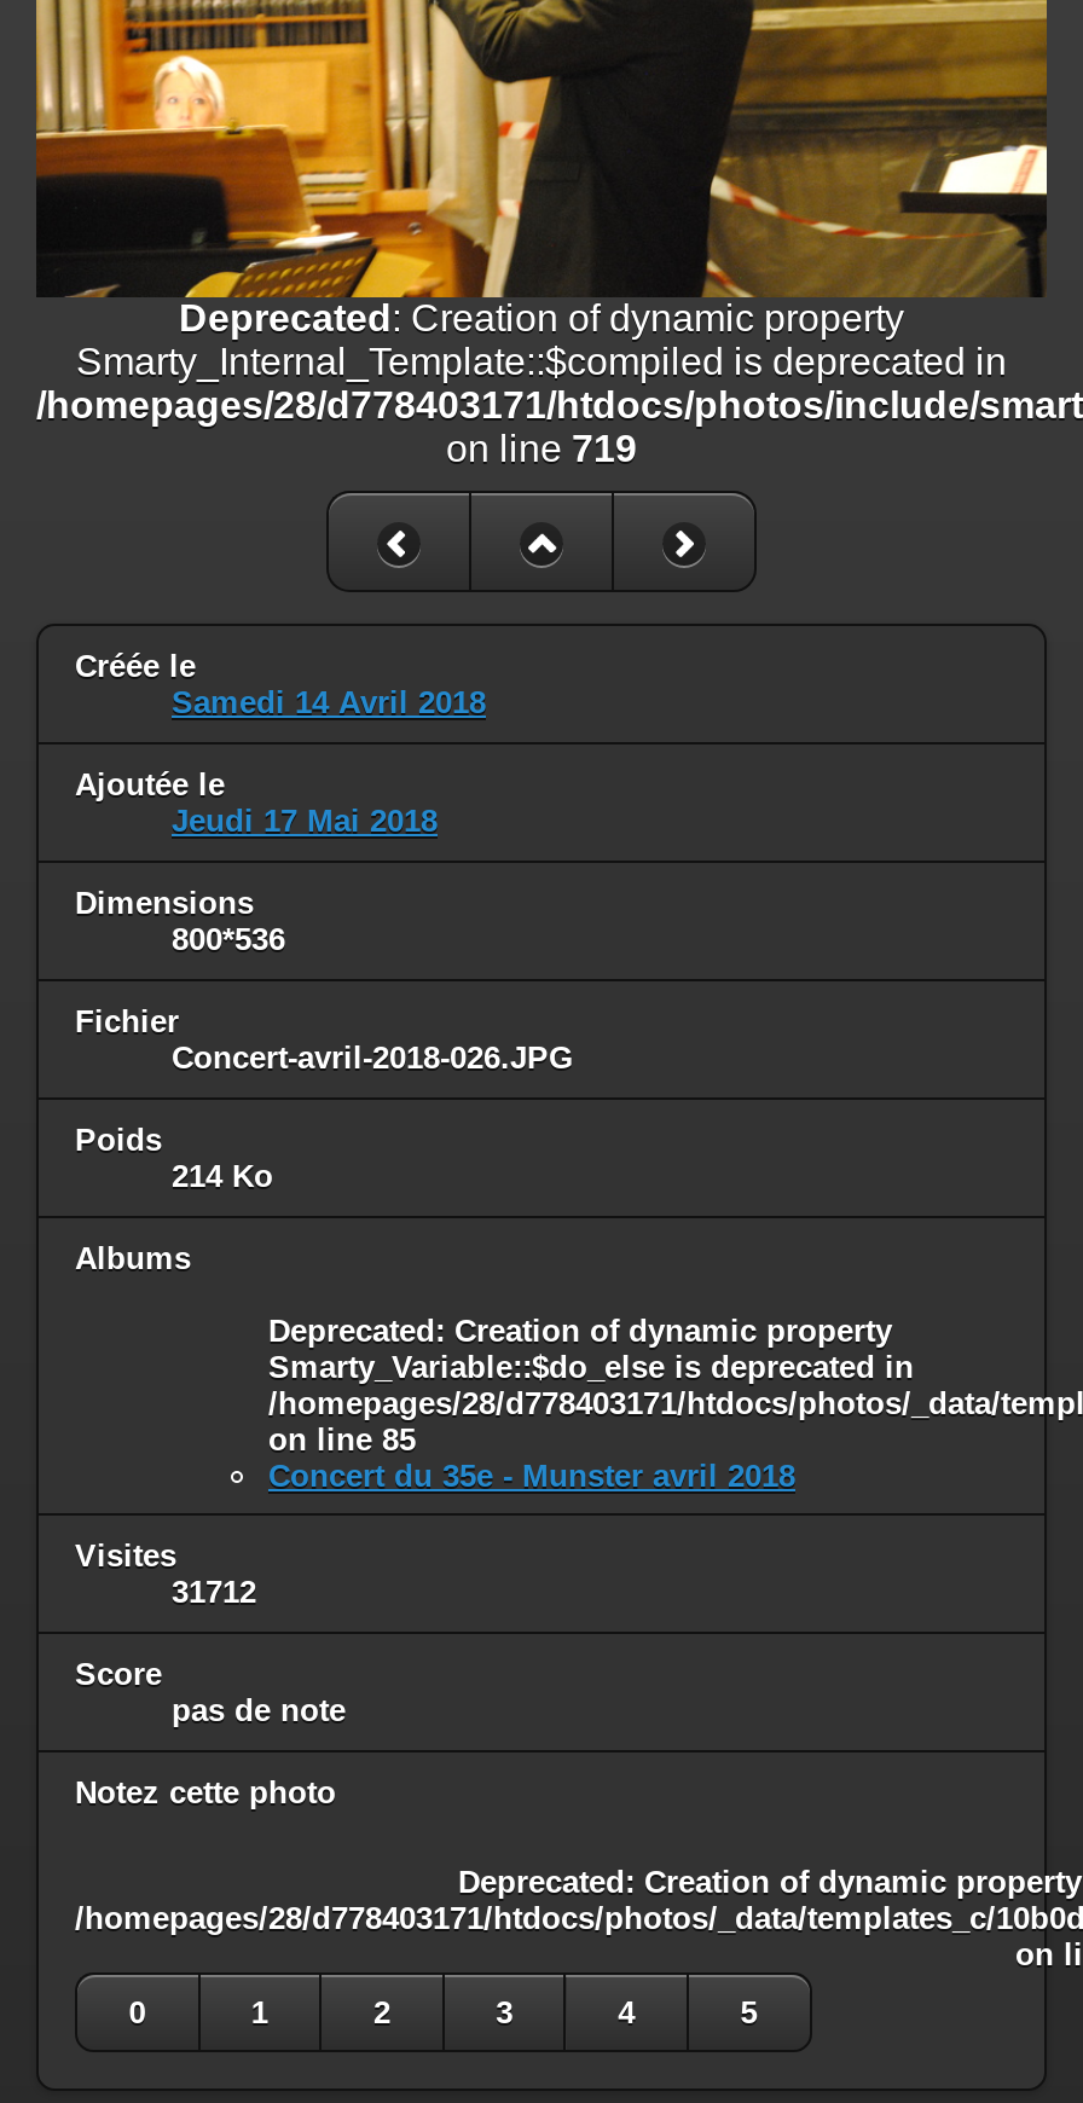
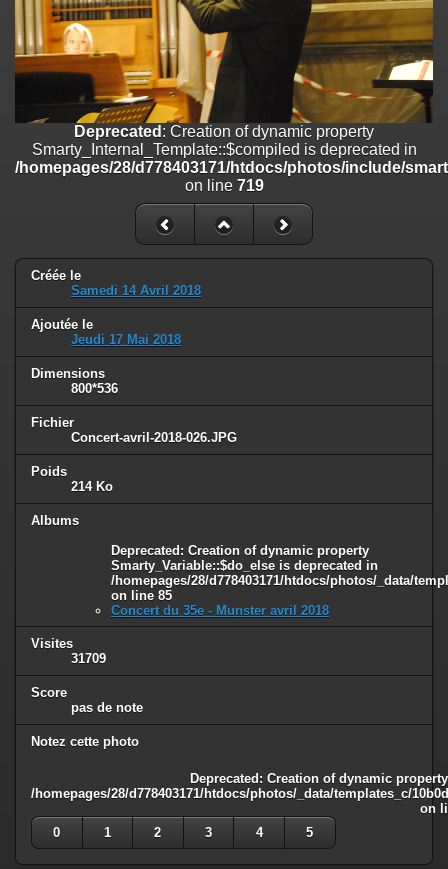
[172,1575,256,1611] 31712 -> [71,651,106,666] 31709

